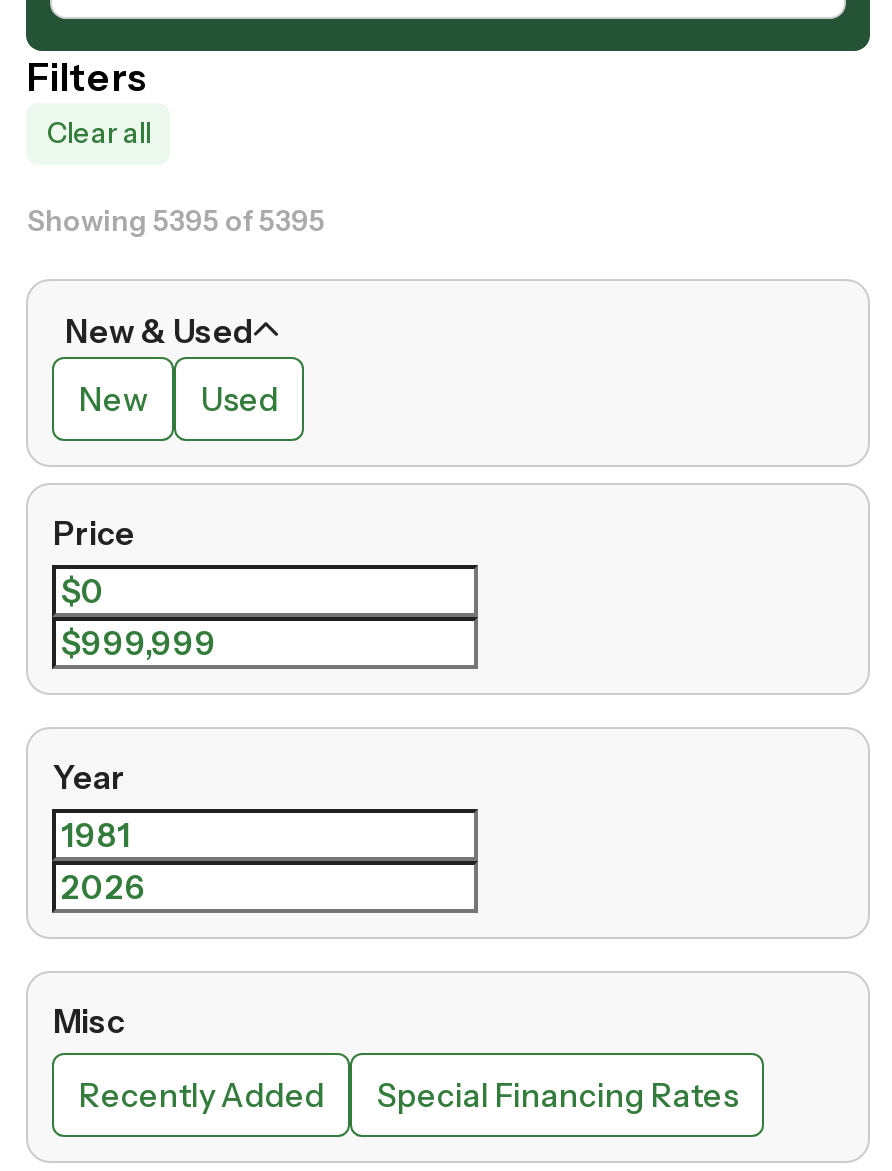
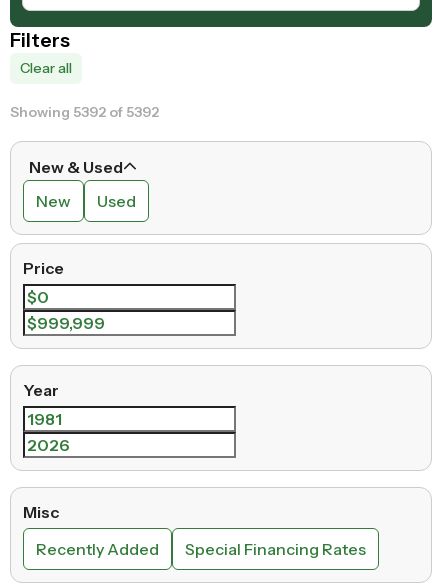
[27,204,325,240] Showing 5395 of 5395 -> [10,103,159,121] Showing 5392 of 5392

